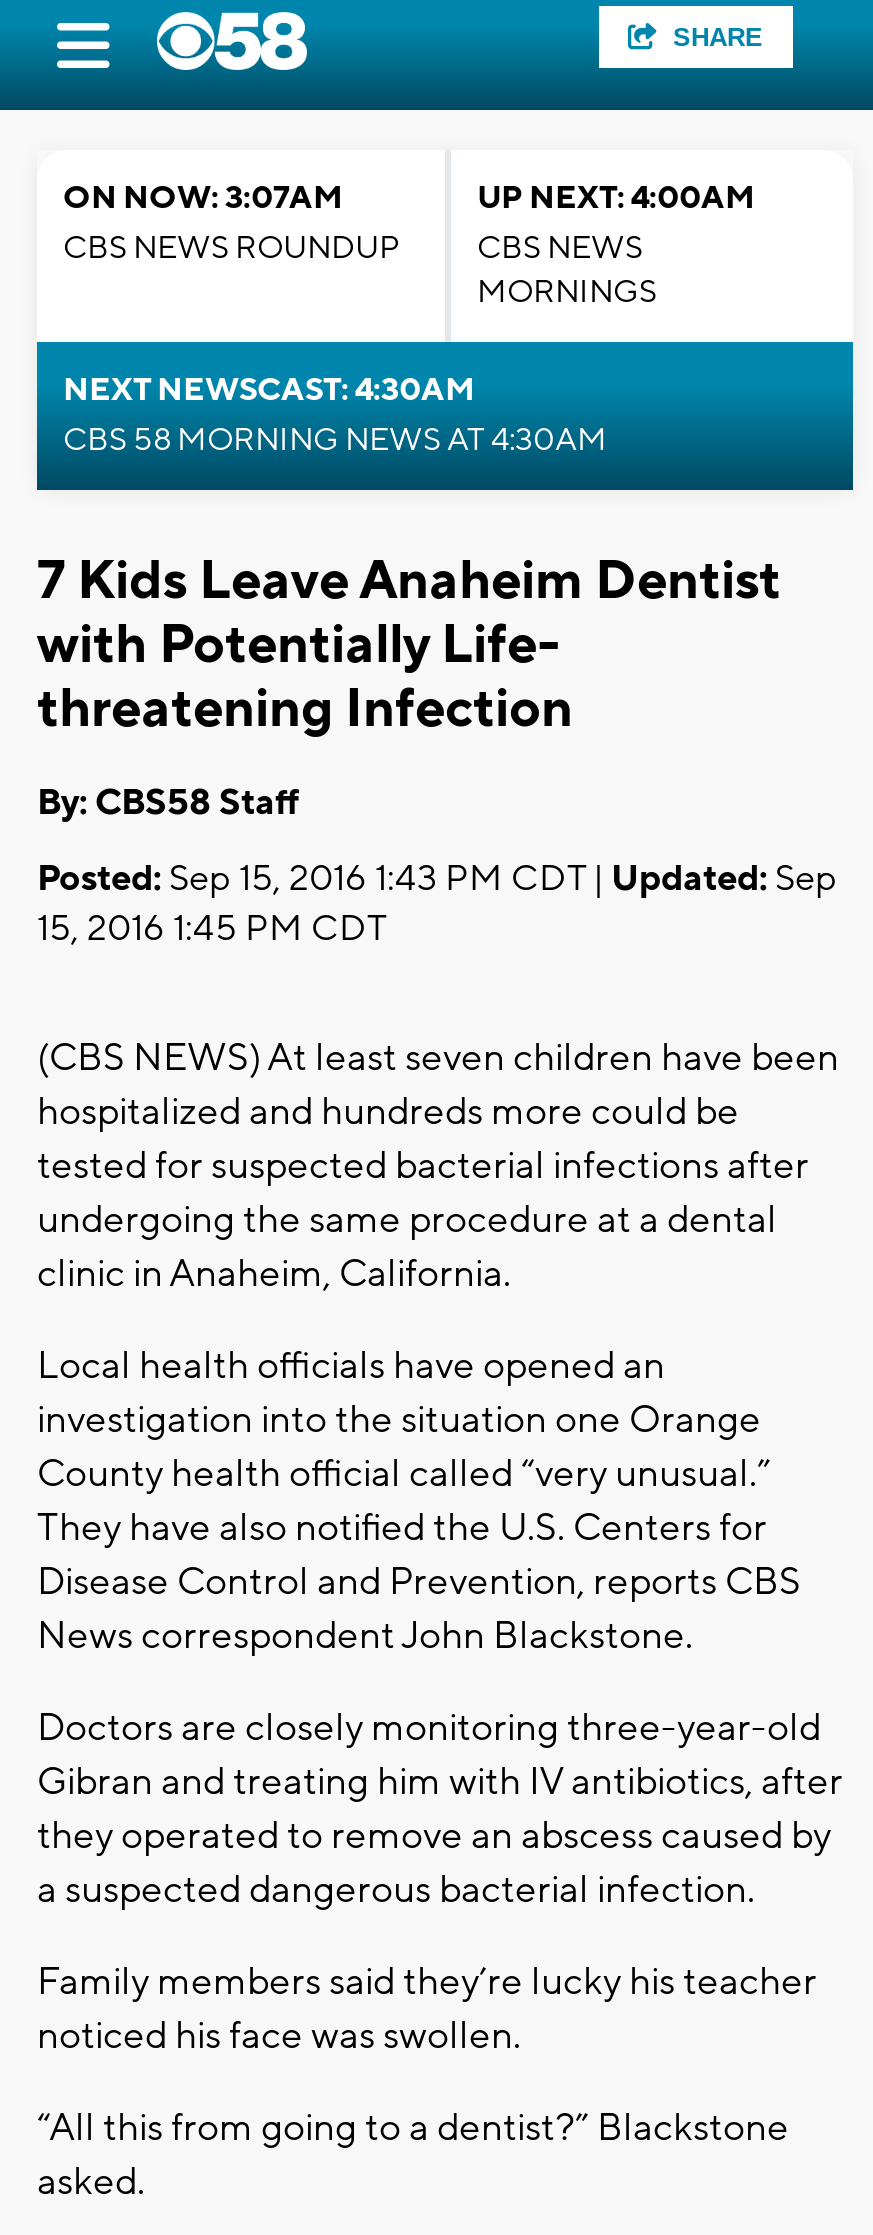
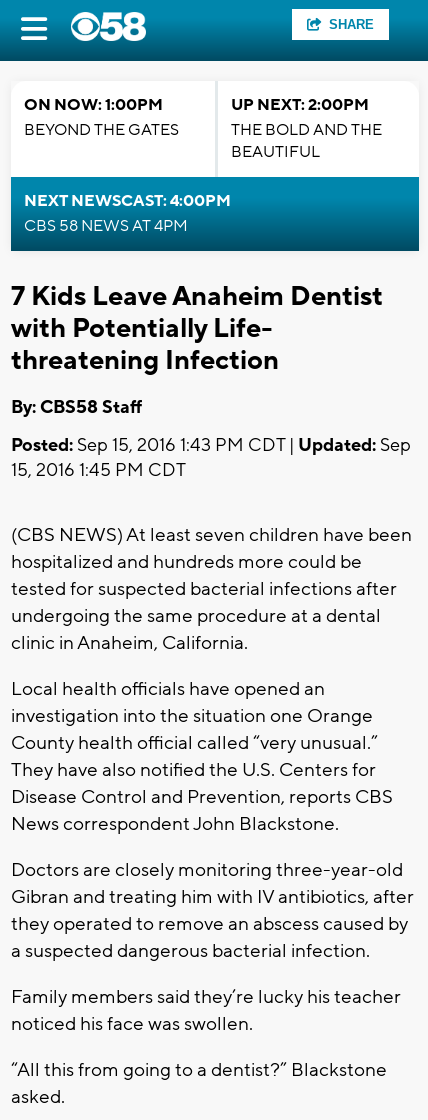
[63,178,399,268] ON NOW: 3:07AM | CBS NEWS ROUNDUP -> [24,95,179,140] ON NOW: 1:00PM | BEYOND THE GATES
[477,178,755,312] UP NEXT: 4:00AM | CBS NEWS | MORNINGS -> [231,95,382,162] UP NEXT: 2:00PM | THE BOLD AND THE | BEAUTIFUL
[63,370,607,460] NEXT NEWSCAST: 4:30AM | CBS 58 MORNING NEWS AT 4:30AM -> [24,191,231,236] NEXT NEWSCAST: 4:00PM | CBS 58 NEWS AT 4PM

